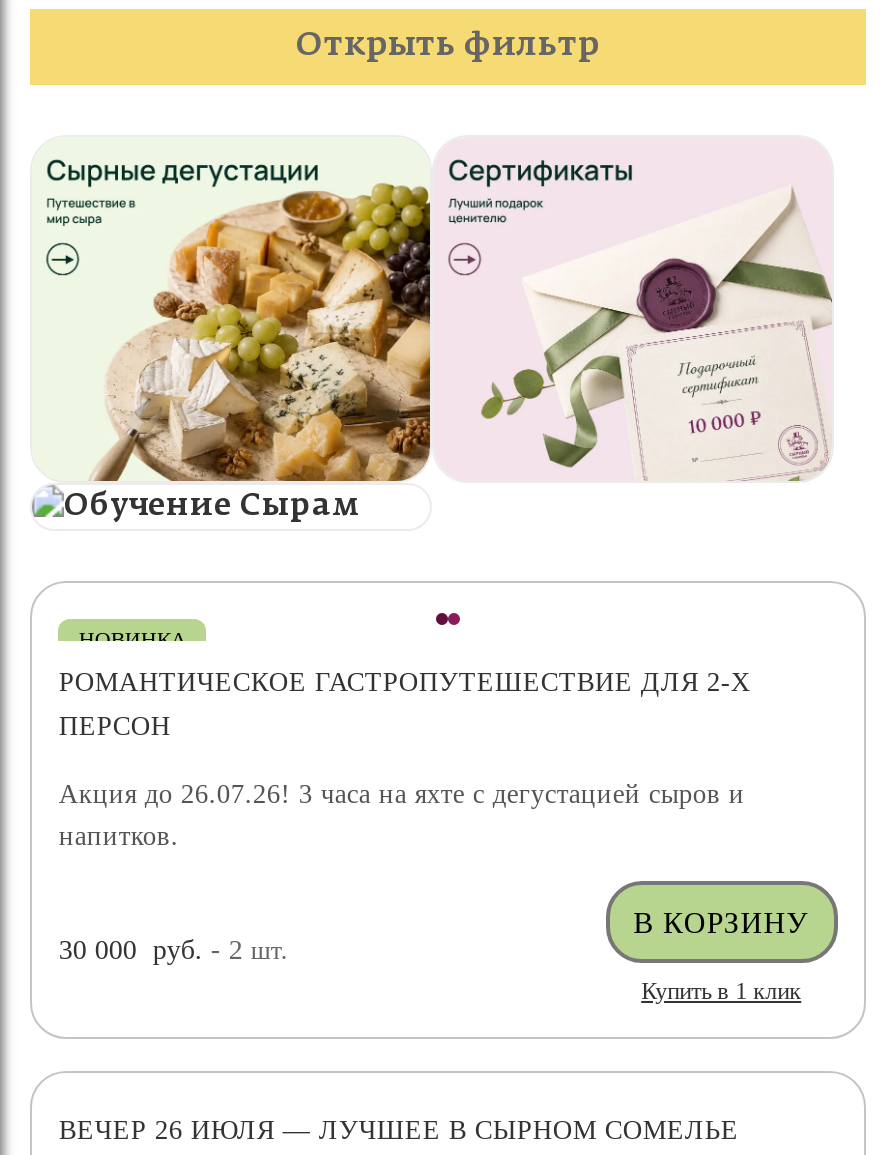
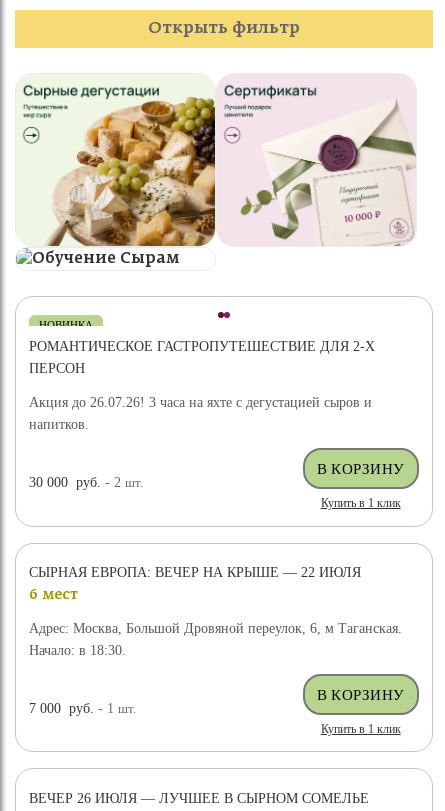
none -> [29,565,402,658] СЫРНАЯ ЕВРОПА: ВЕЧЕР НА КРЫШЕ — 22 ИЮЛЯ | 6 мест | Адрес: Москва, Большой Дровяной переулок, 6, м Таганская. | Начало: в 18:30.
none -> [29,701,401,736] 7 000 руб. - 1 шт. | Купить в 1 клик

